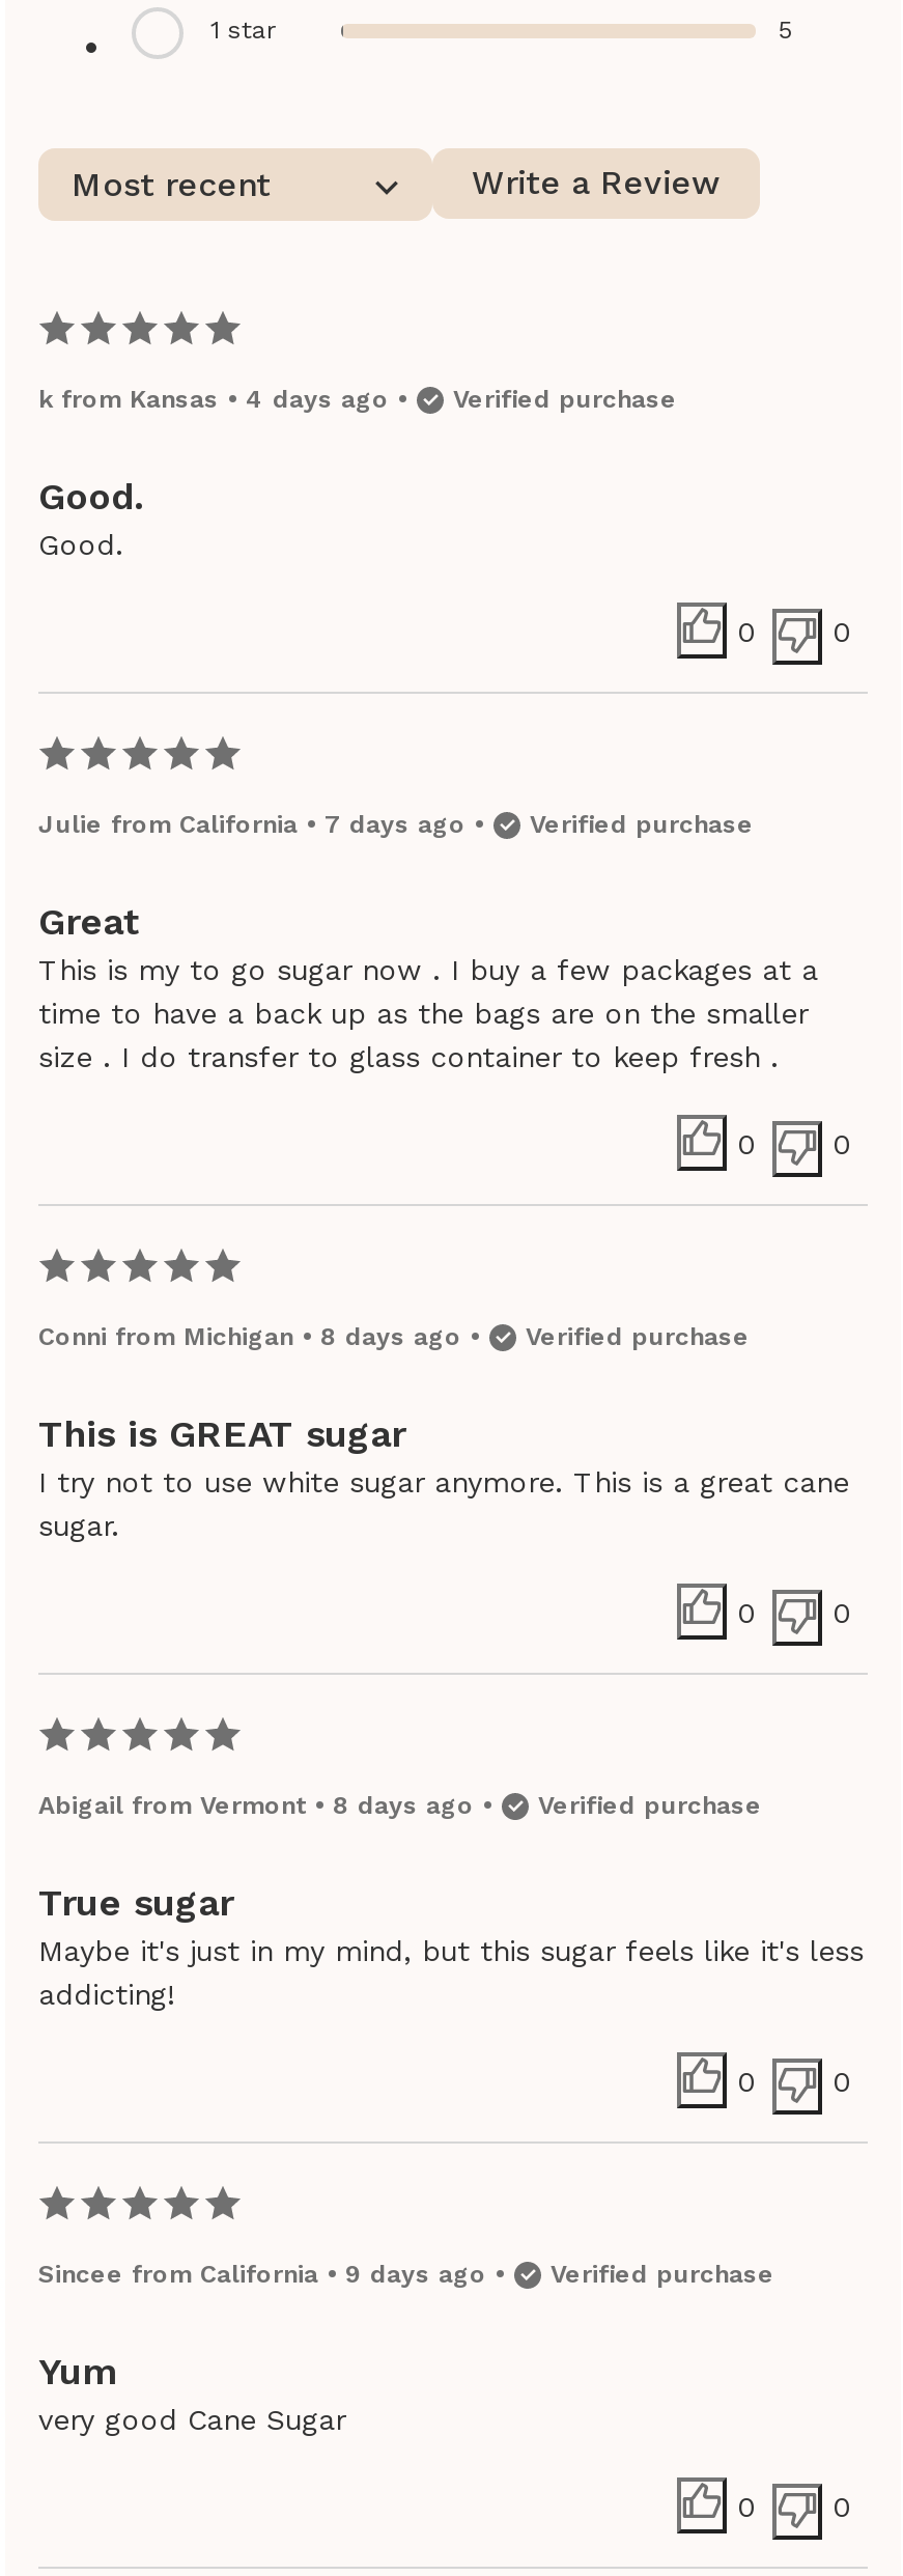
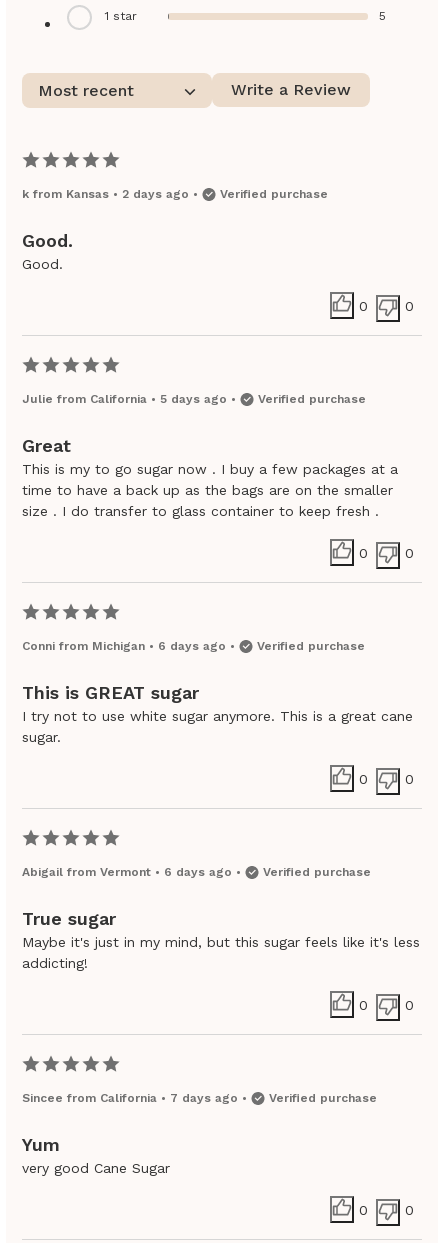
[38,386,407,415] k from Kansas • 4 days ago • -> [22,187,198,201] k from Kansas • 2 days ago •
[38,811,484,840] Julie from California • 7 days ago • -> [22,392,236,406] Julie from California • 5 days ago •
[38,1323,480,1352] Conni from Michigan • 8 days ago • -> [22,639,235,653] Conni from Michigan • 6 days ago •
[38,1792,492,1821] Abigail from Vermont • 8 days ago • -> [22,865,241,879] Abigail from Vermont • 6 days ago •
[38,2261,505,2290] Sincee from California • 9 days ago • -> [22,1091,247,1105] Sincee from California • 7 days ago •

